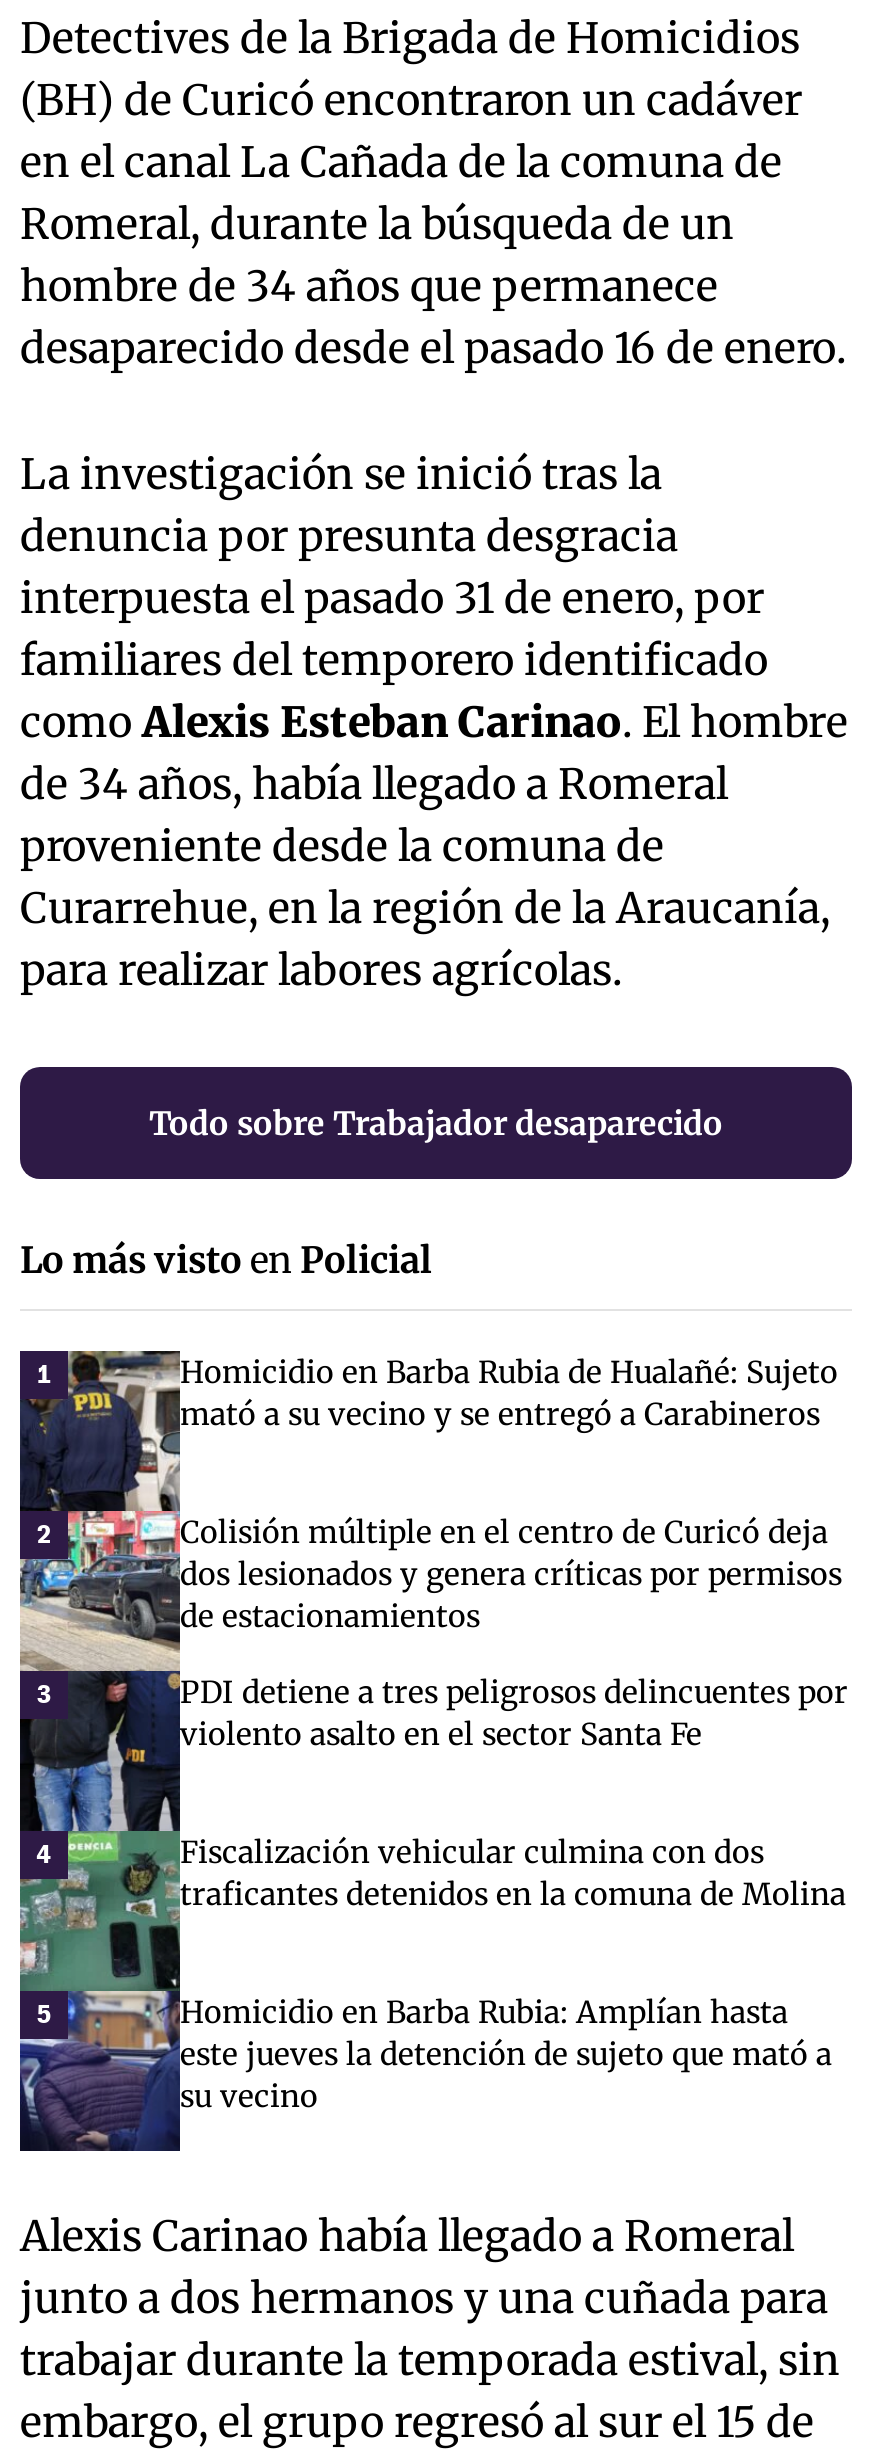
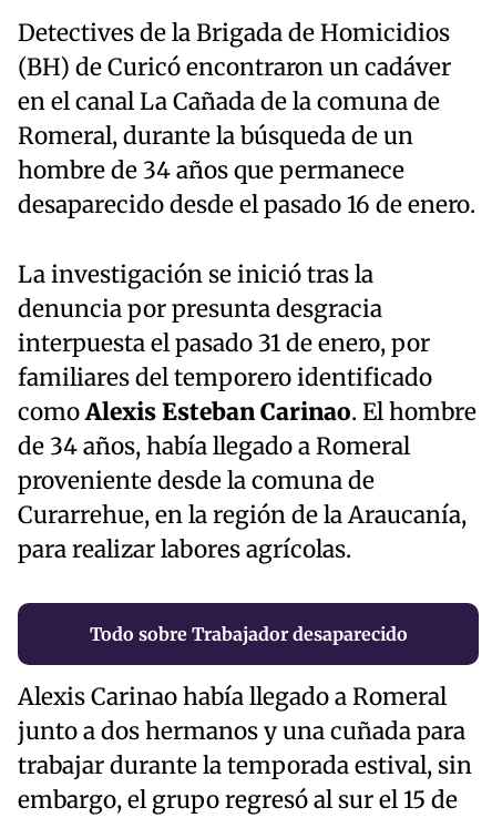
[18,1237,848,2153] [image] | Lo más visto en Policial | 1 | Homicidio en Barba Rubia de Hualañé: Sujeto | mató a su vecino y se entregó a Carabineros | 2 | Colisión múltiple en el centro de Curicó deja | dos lesionados y genera críticas por permisos | de estacionamientos | 3 | PDI detiene a tres peligrosos delincuentes por | violento asalto en el sector Santa Fe | 4 | Fiscalización vehicular culmina con dos | traficantes detenidos en la comuna de Molina | 5 | Homicidio en Barba Rubia: Amplían hasta | este jueves la detención de sujeto que mató a | su vecino -> none

